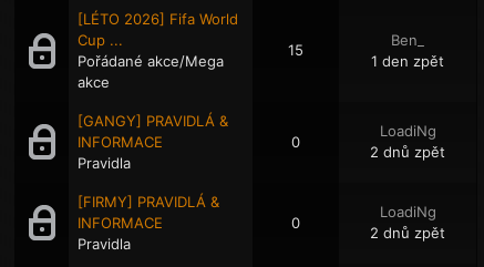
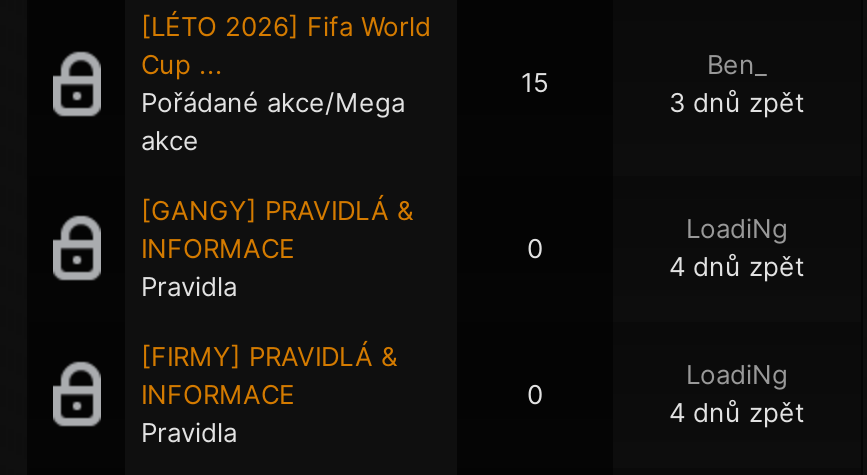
[371,52,444,70] 1 den zpět -> [669,86,805,118] 3 dnů zpět
[370,143,445,161] 2 dnů zpět -> [669,250,805,282] 4 dnů zpět
[370,224,445,242] 2 dnů zpět -> [669,396,805,428] 4 dnů zpět

